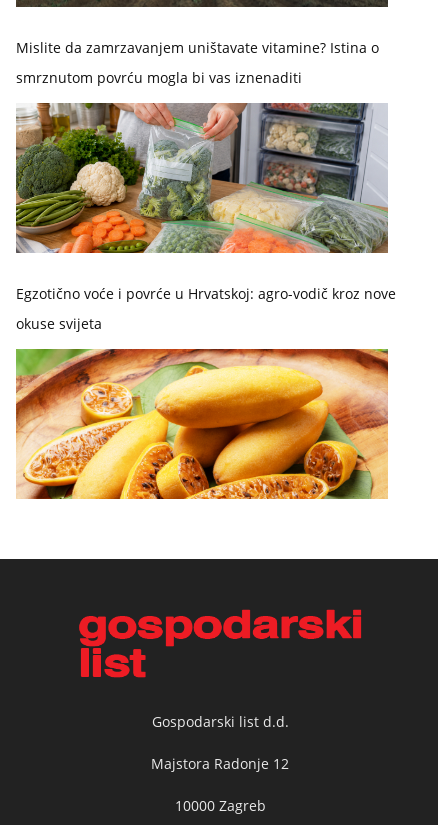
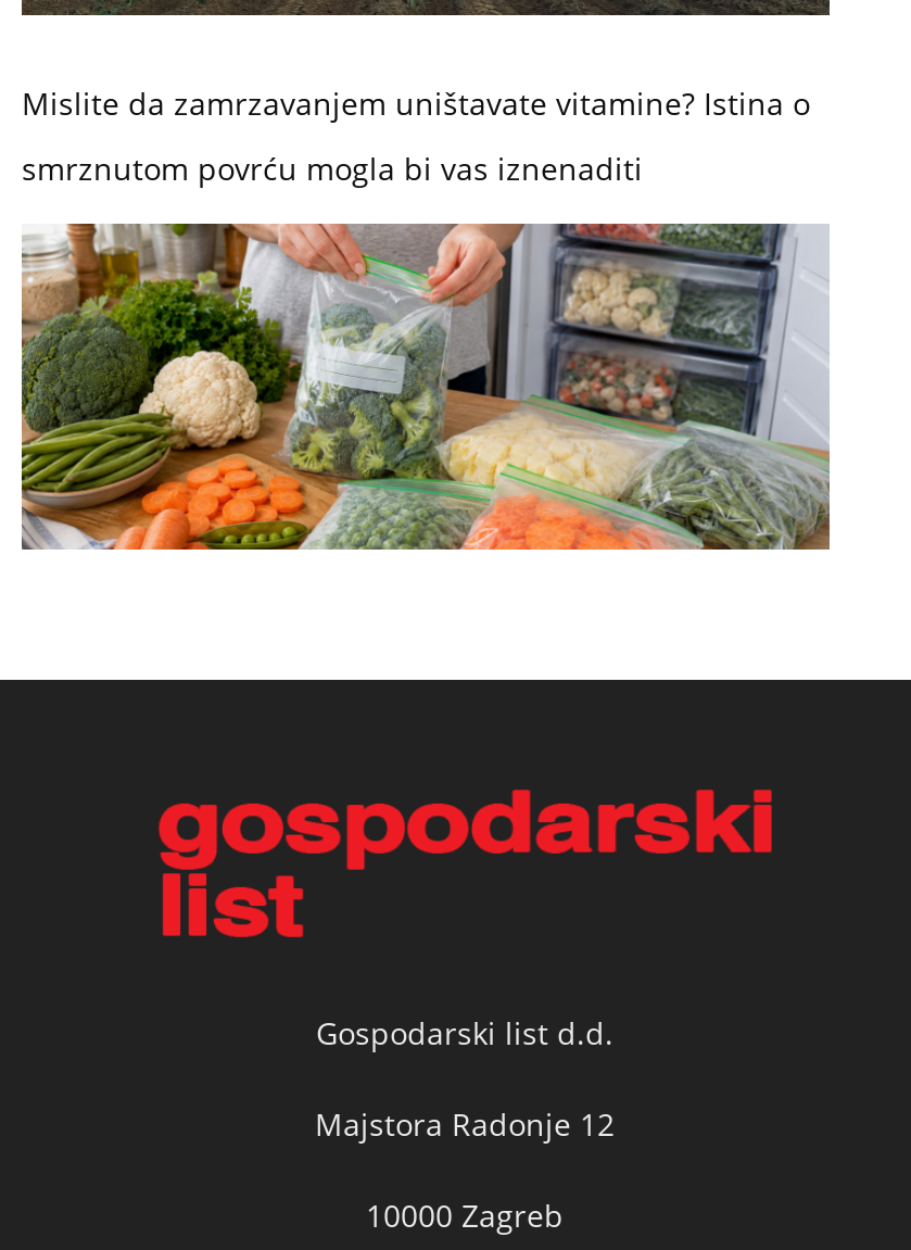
[16,284,396,333] Egzotično voće i povrće u Hrvatskoj: agro-vodič kroz nove | okuse svijeta -> none
[15,348,389,500] [image] -> none

